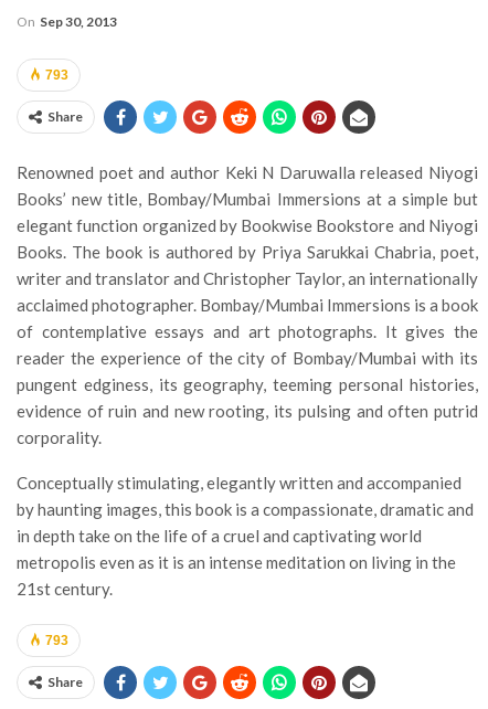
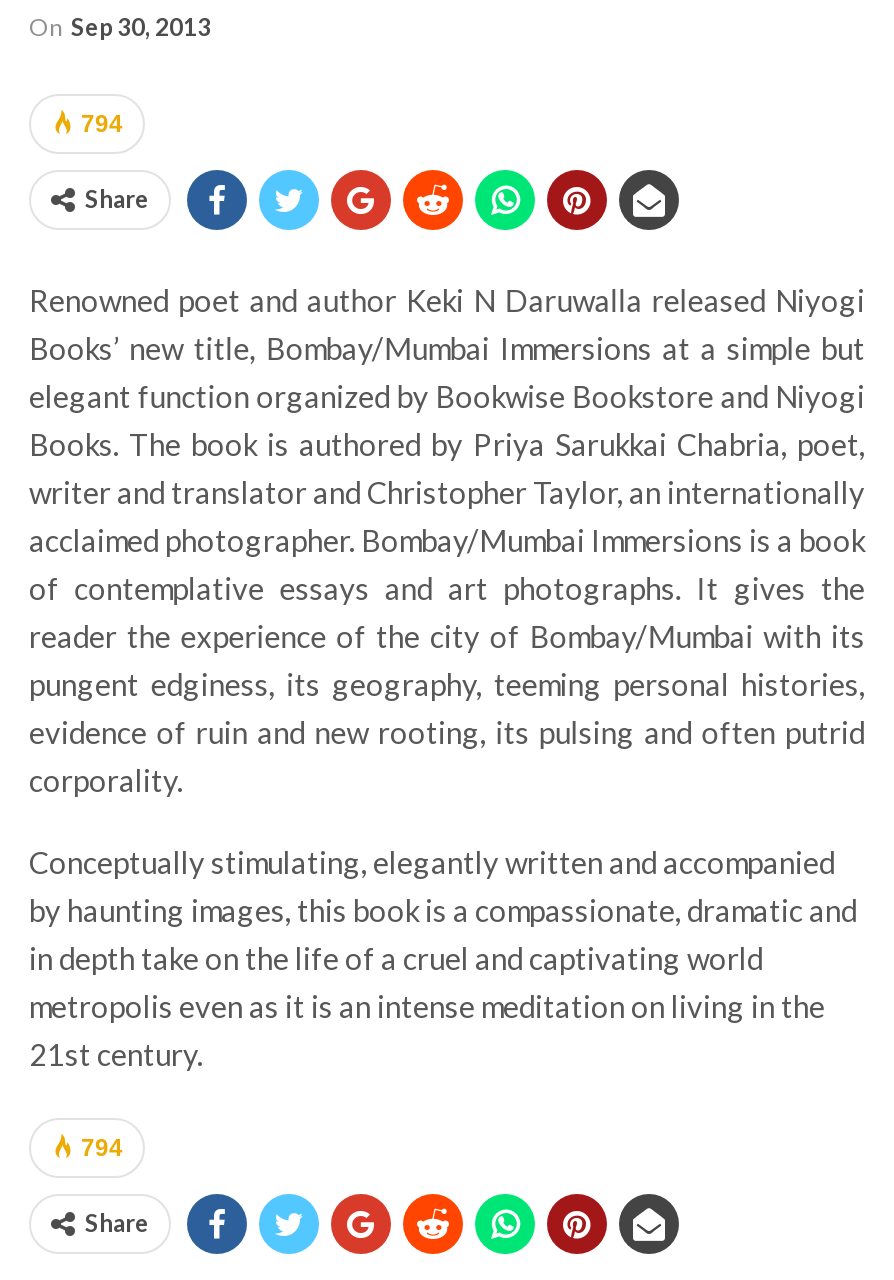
[45,67,68,82] 793 -> [81,109,123,137] 794
[45,632,68,648] 793 -> [81,1133,123,1161] 794

